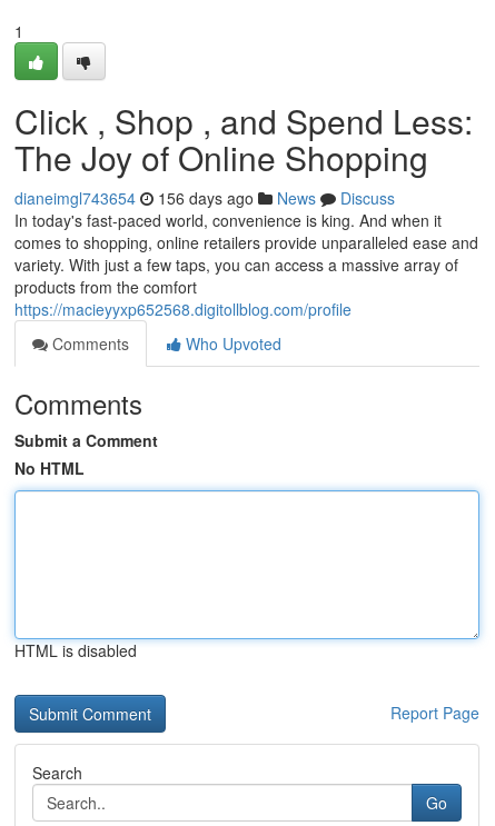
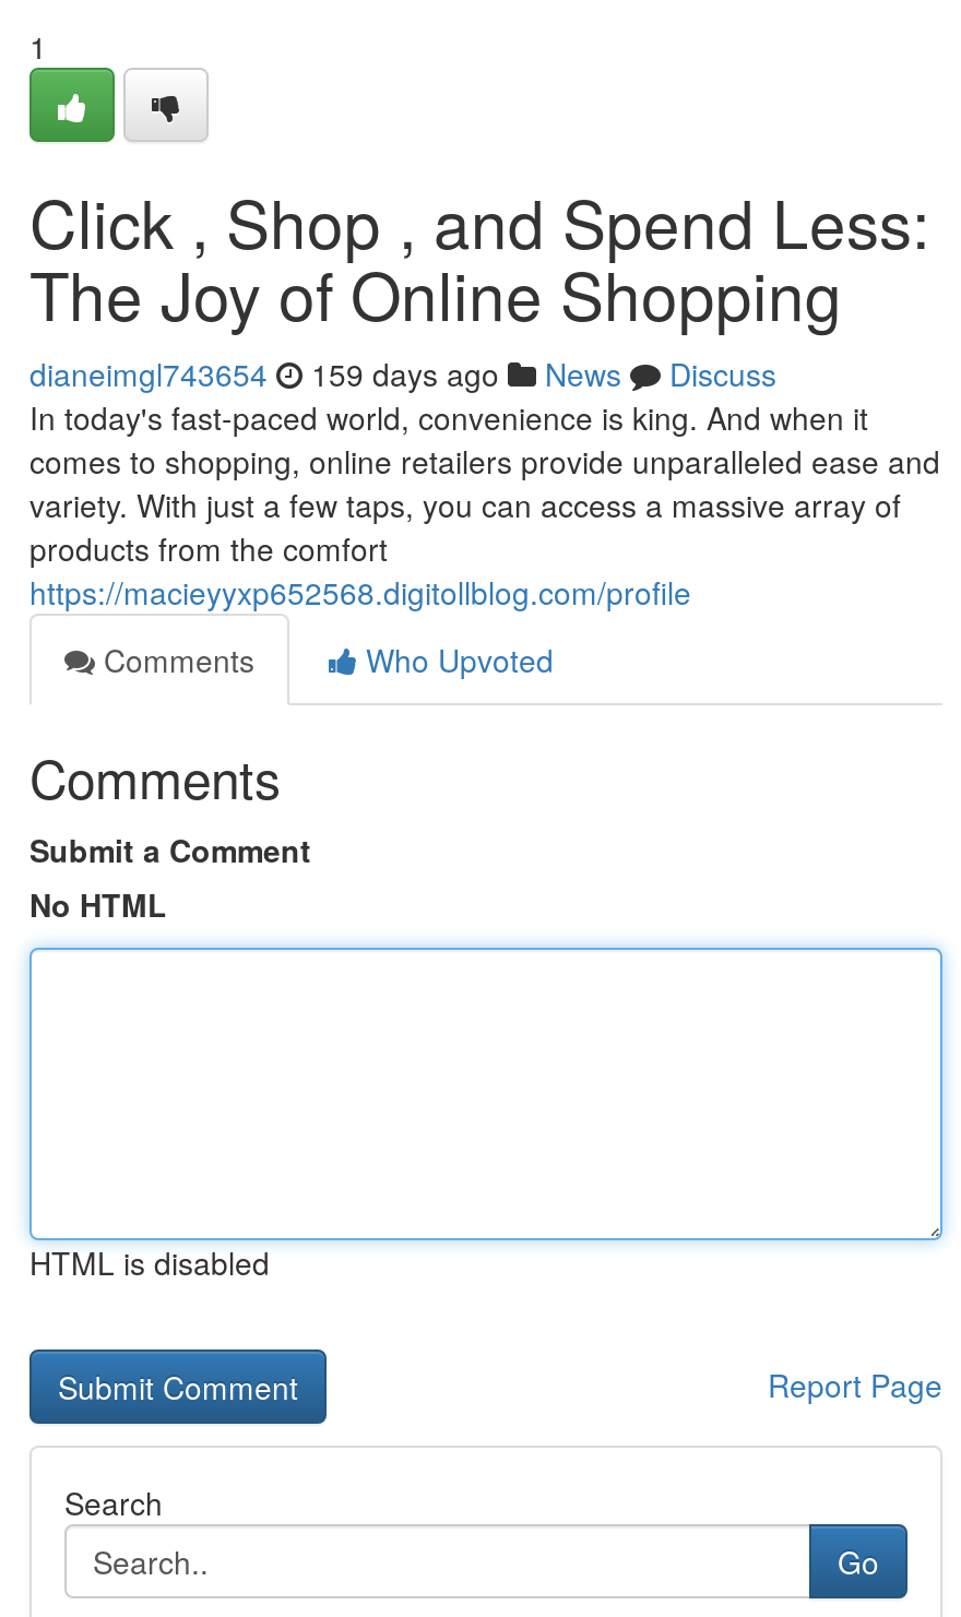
[14,187,395,209] dianeimgl743654 156 days ago News Discuss -> [29,352,776,395] dianeimgl743654 159 days ago News Discuss

